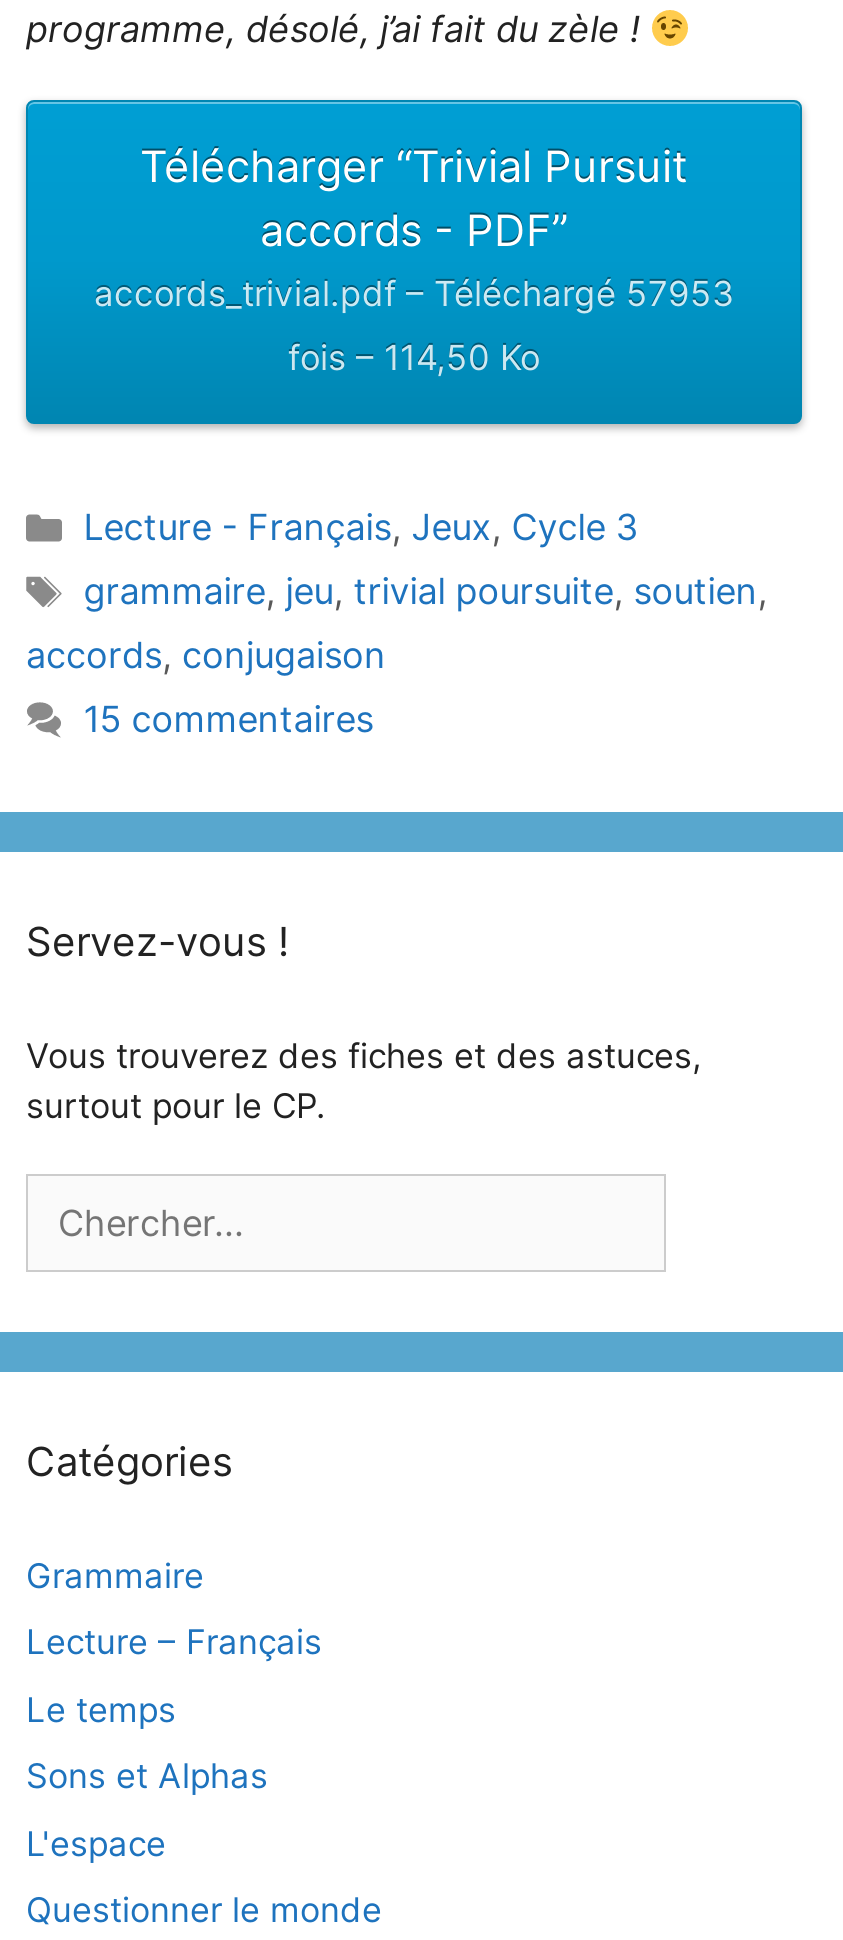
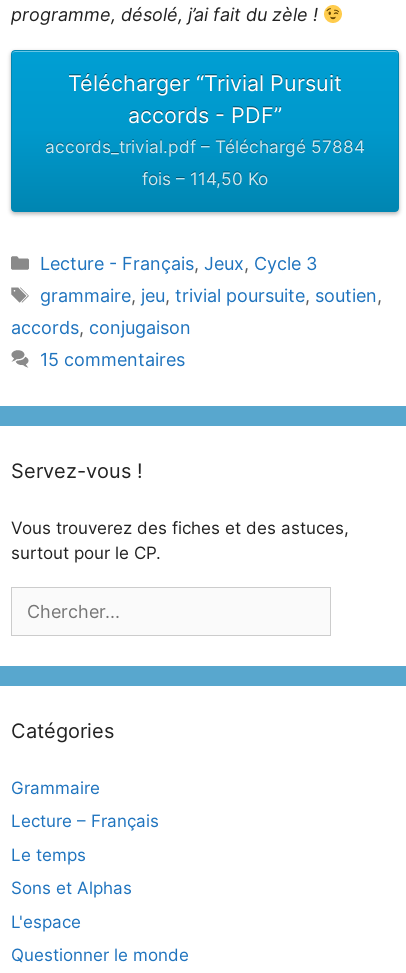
[94,272,734,314] accords_trivial.pdf – Téléchargé 57953 -> [45,136,365,157] accords_trivial.pdf – Téléchargé 57884

